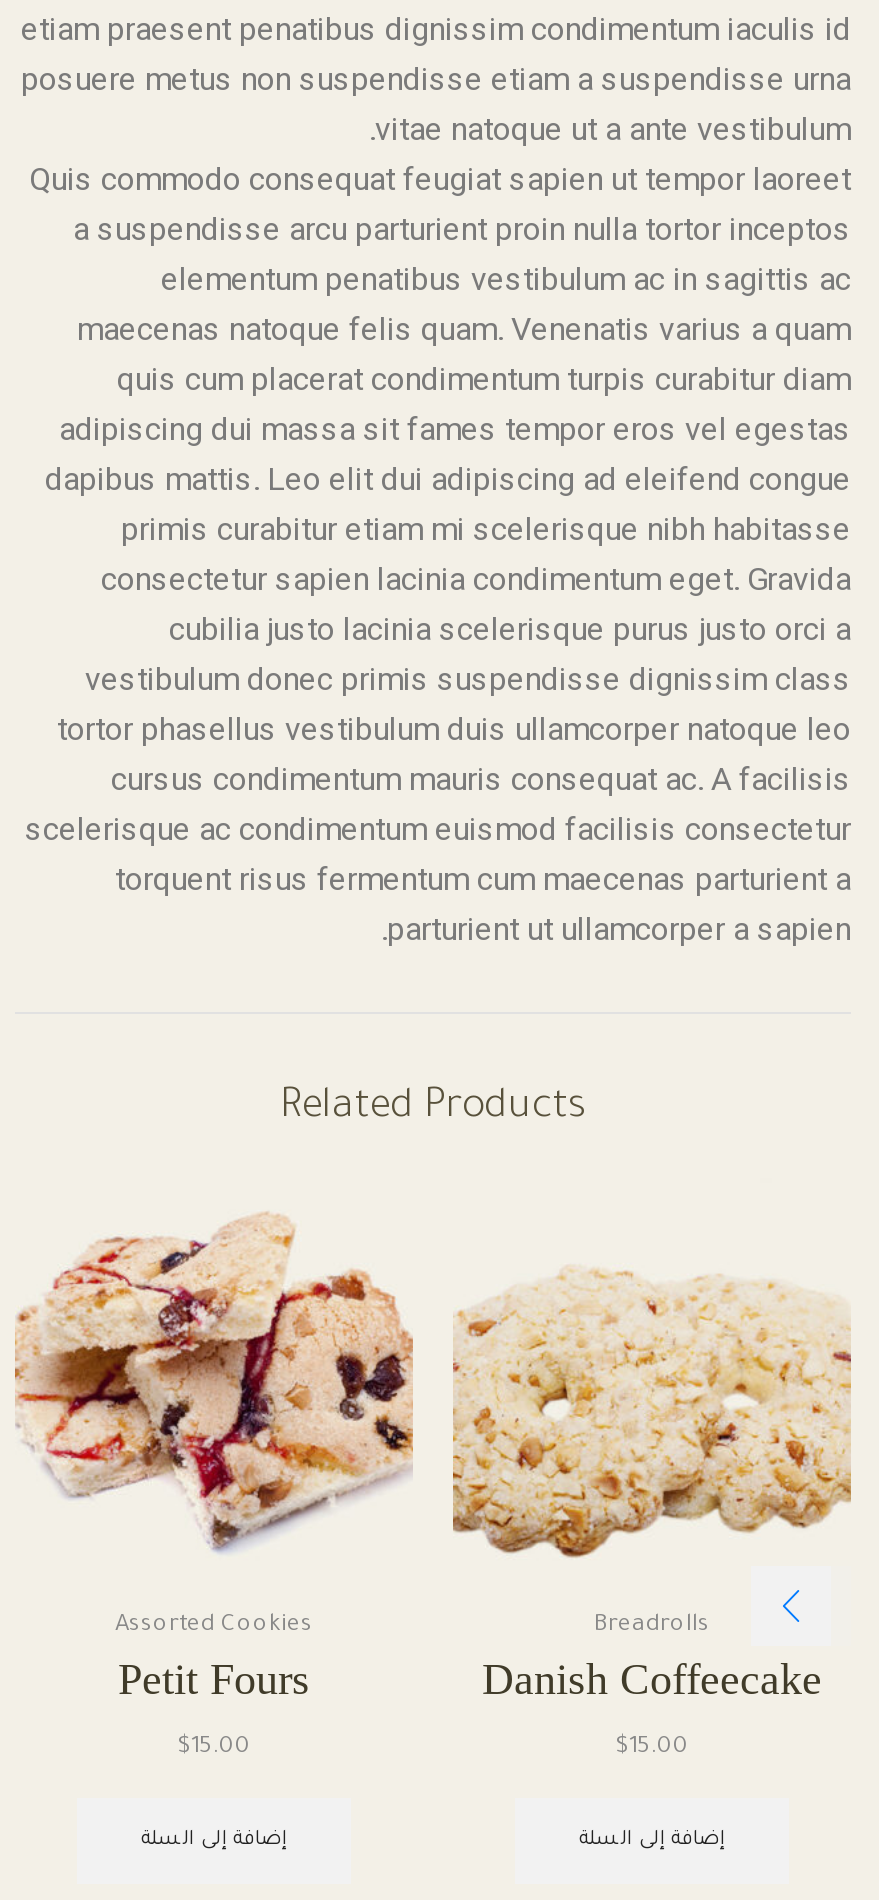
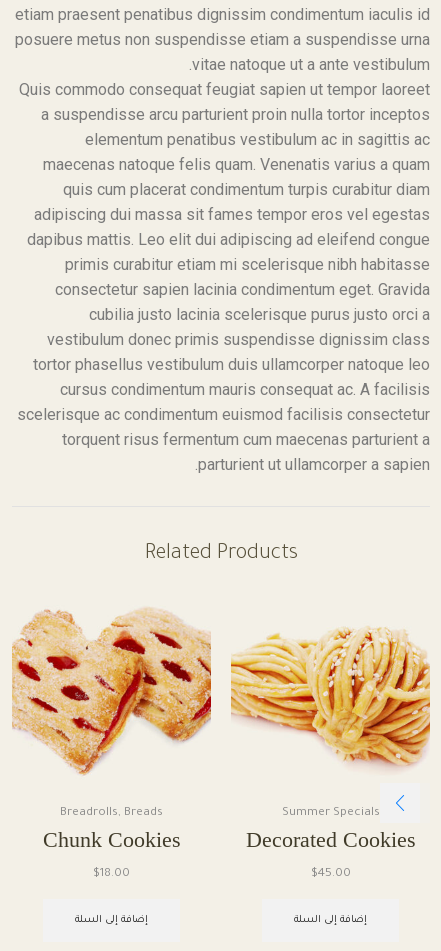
[15,1212,415,1704] [image] | Assorted Cookies | Petit Fours -> [11,607,212,852] [image] | Breadrolls, Breads | Chunk Cookies
[451,1254,853,1704] [image] | Breadrolls | Danish Coffeecake -> [230,626,431,852] [image] | Summer Specials | Decorated Cookies
[177,1736,251,1762] $15.00 -> [93,868,130,881] $18.00
[615,1736,689,1762] $15.00 -> [310,868,350,881] $45.00

